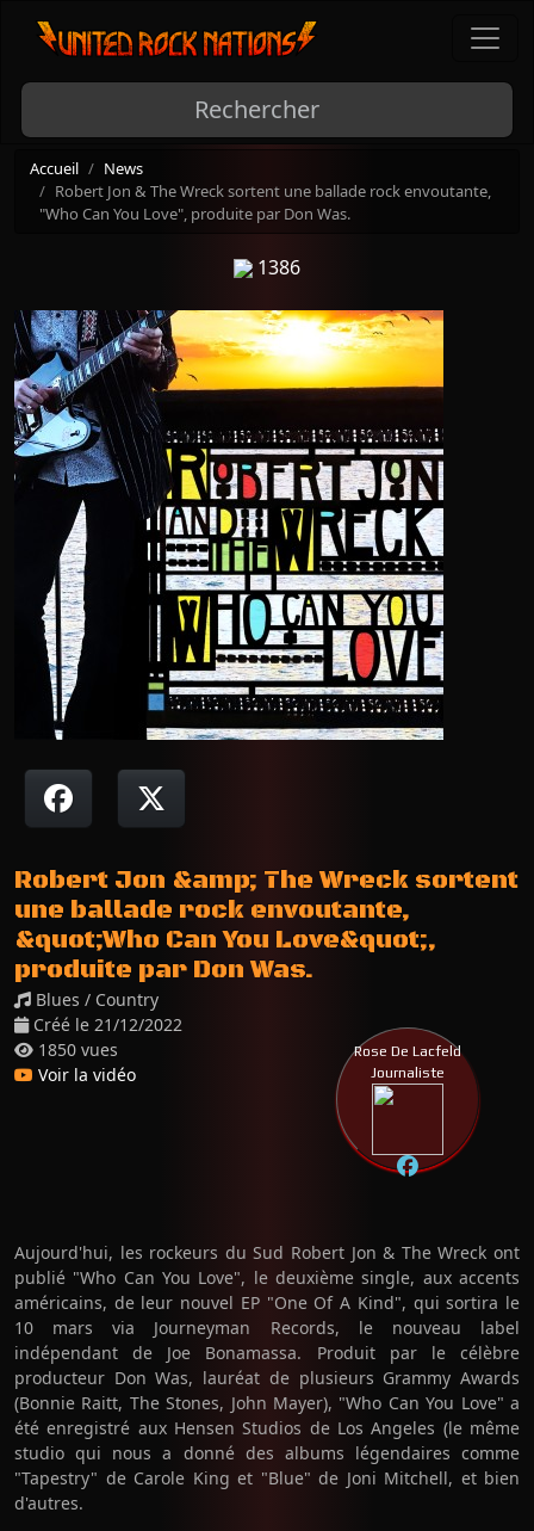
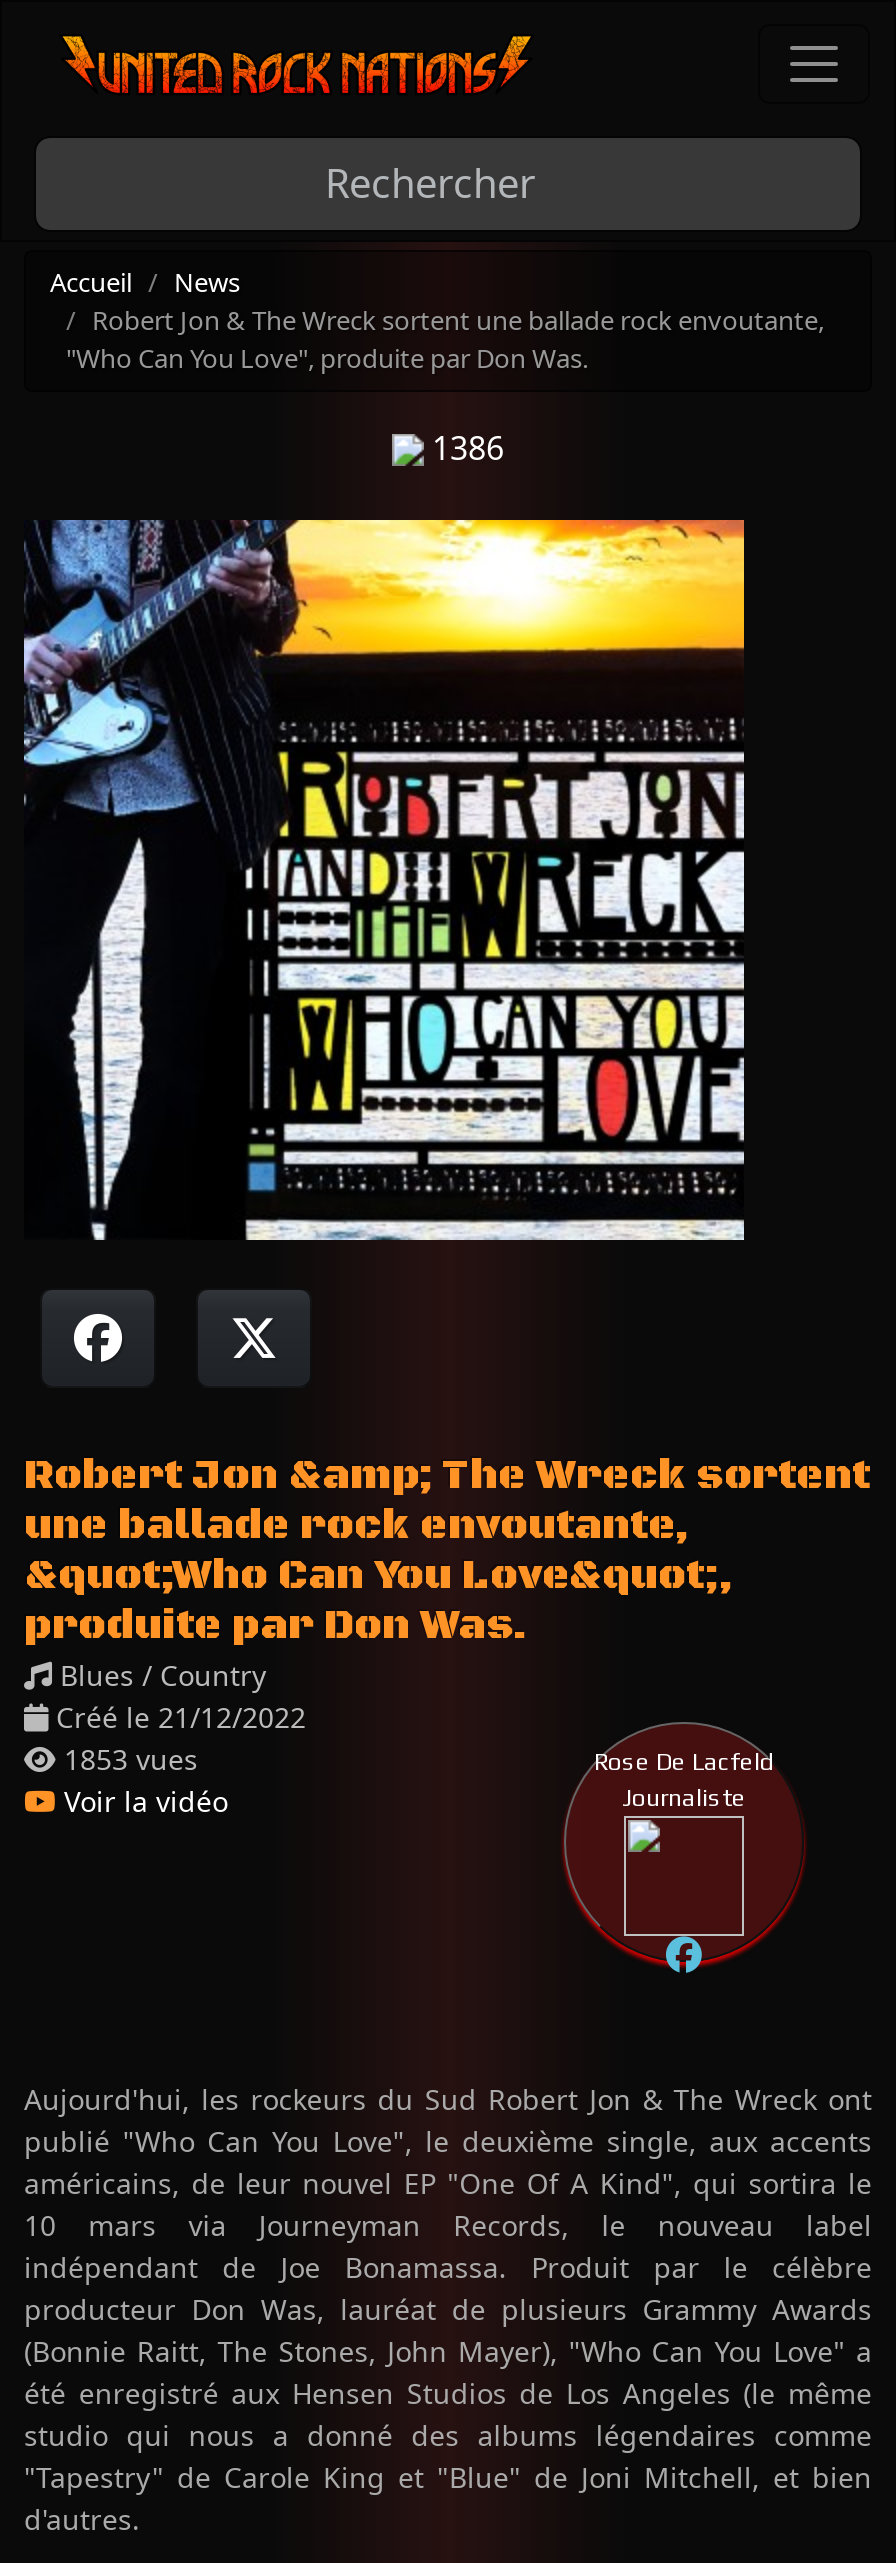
[33,1039,118,1061] 1850 vues -> [56,1741,198,1779] 1853 vues

